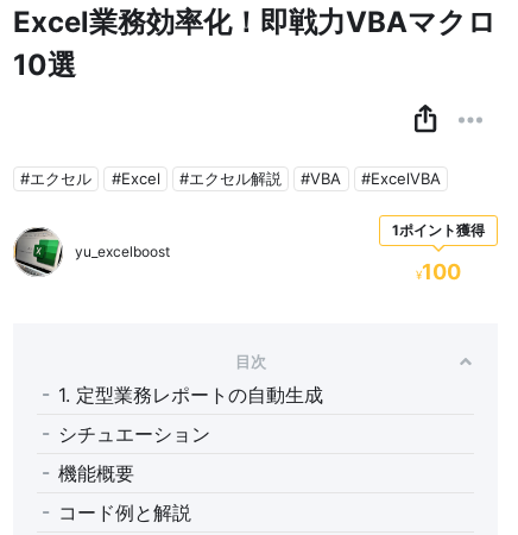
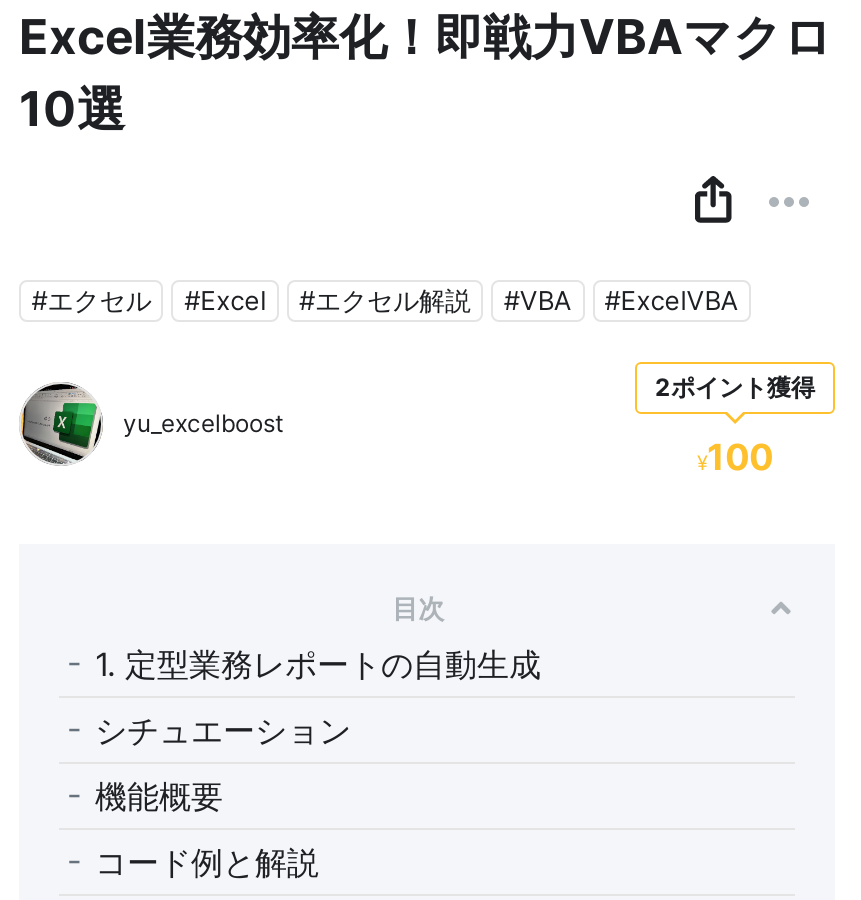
[392,222,485,239] 1ポイント獲得 -> [655,373,815,403] 2ポイント獲得

